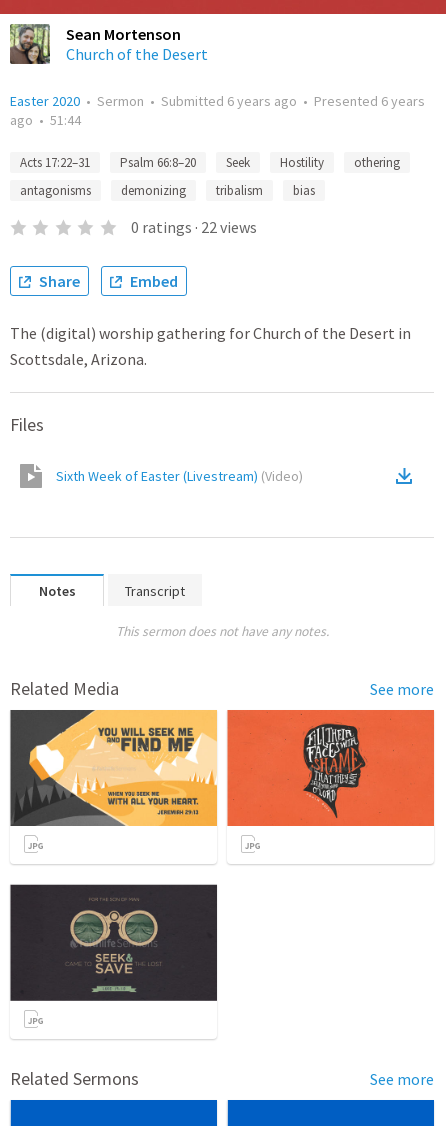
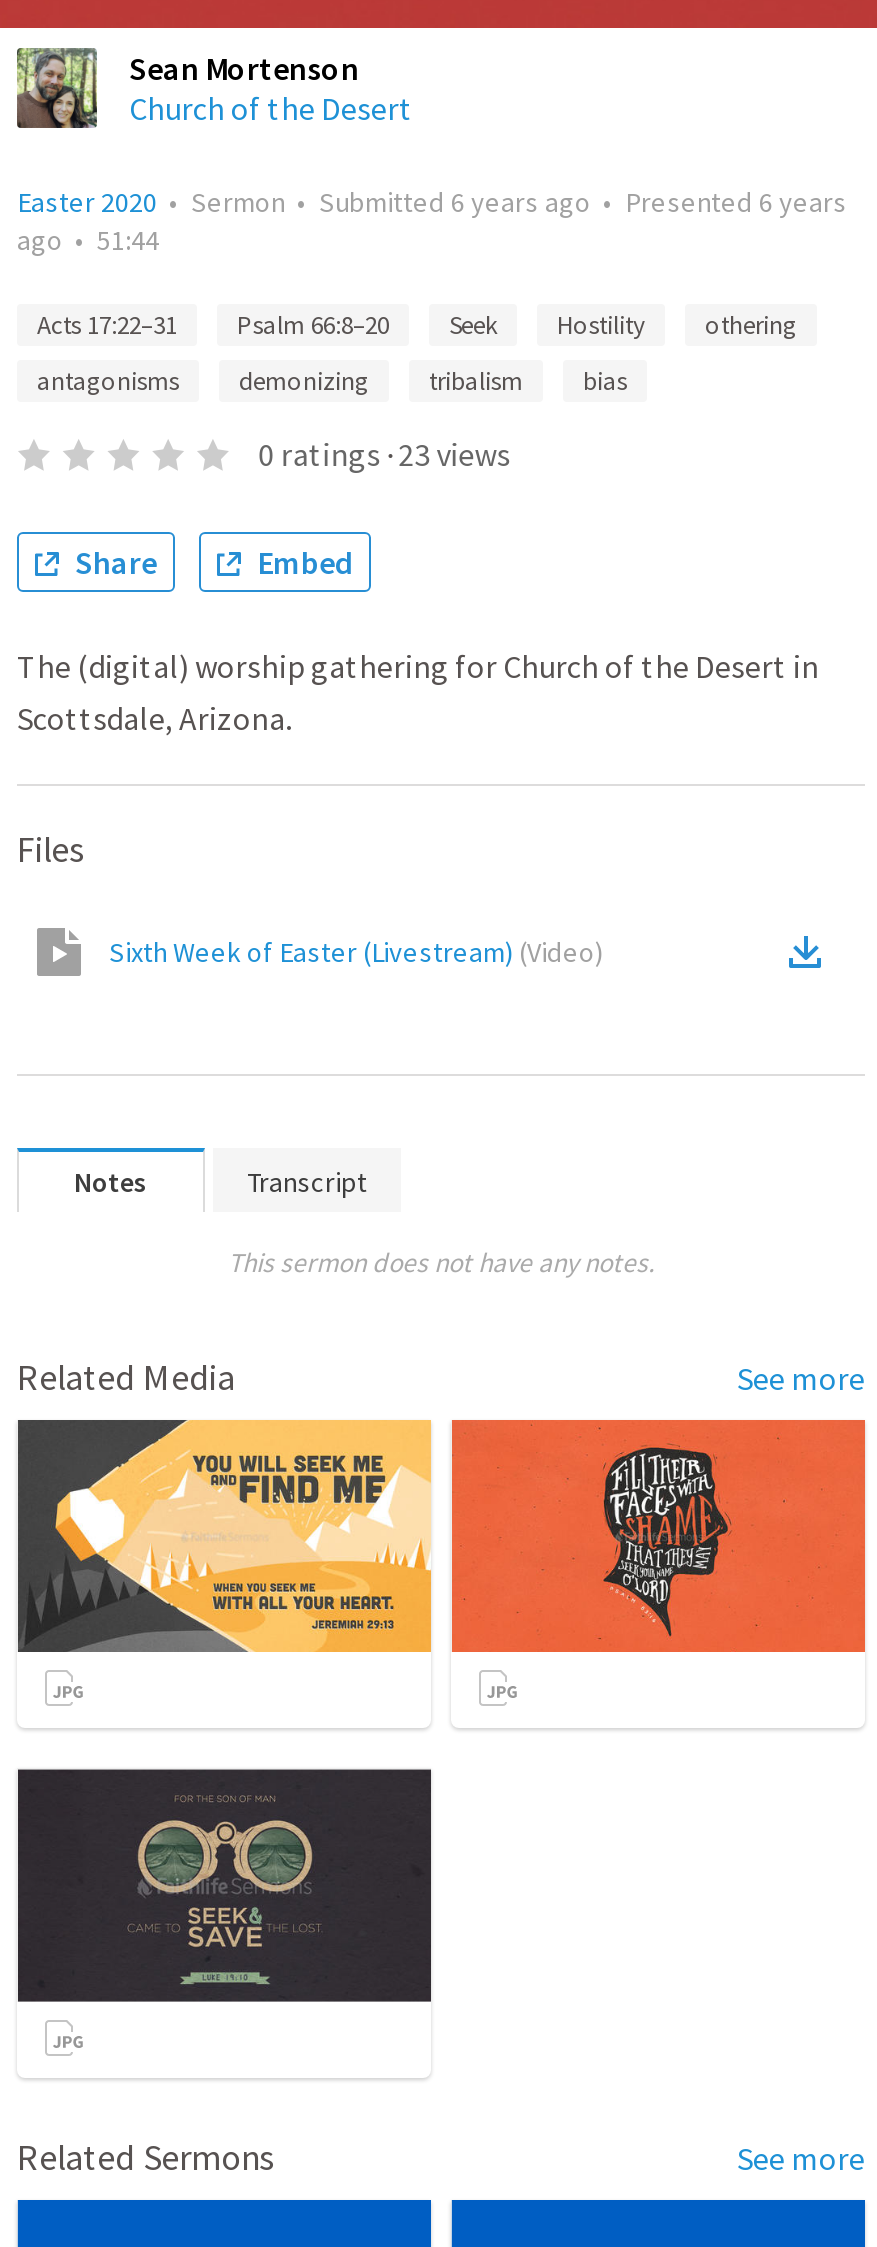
[131,217,257,237] 0 ratings · 22 views -> [258,434,510,474] 0 ratings · 23 views

